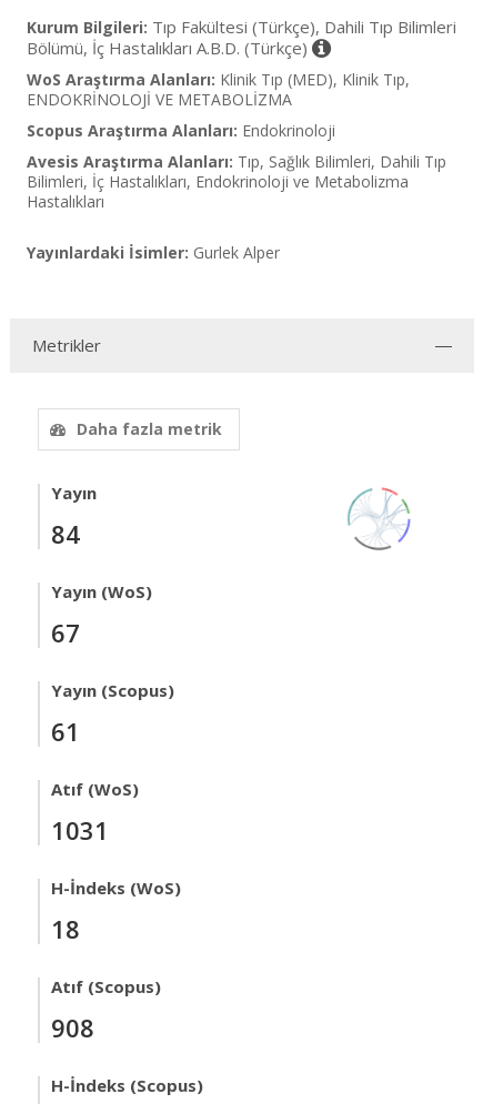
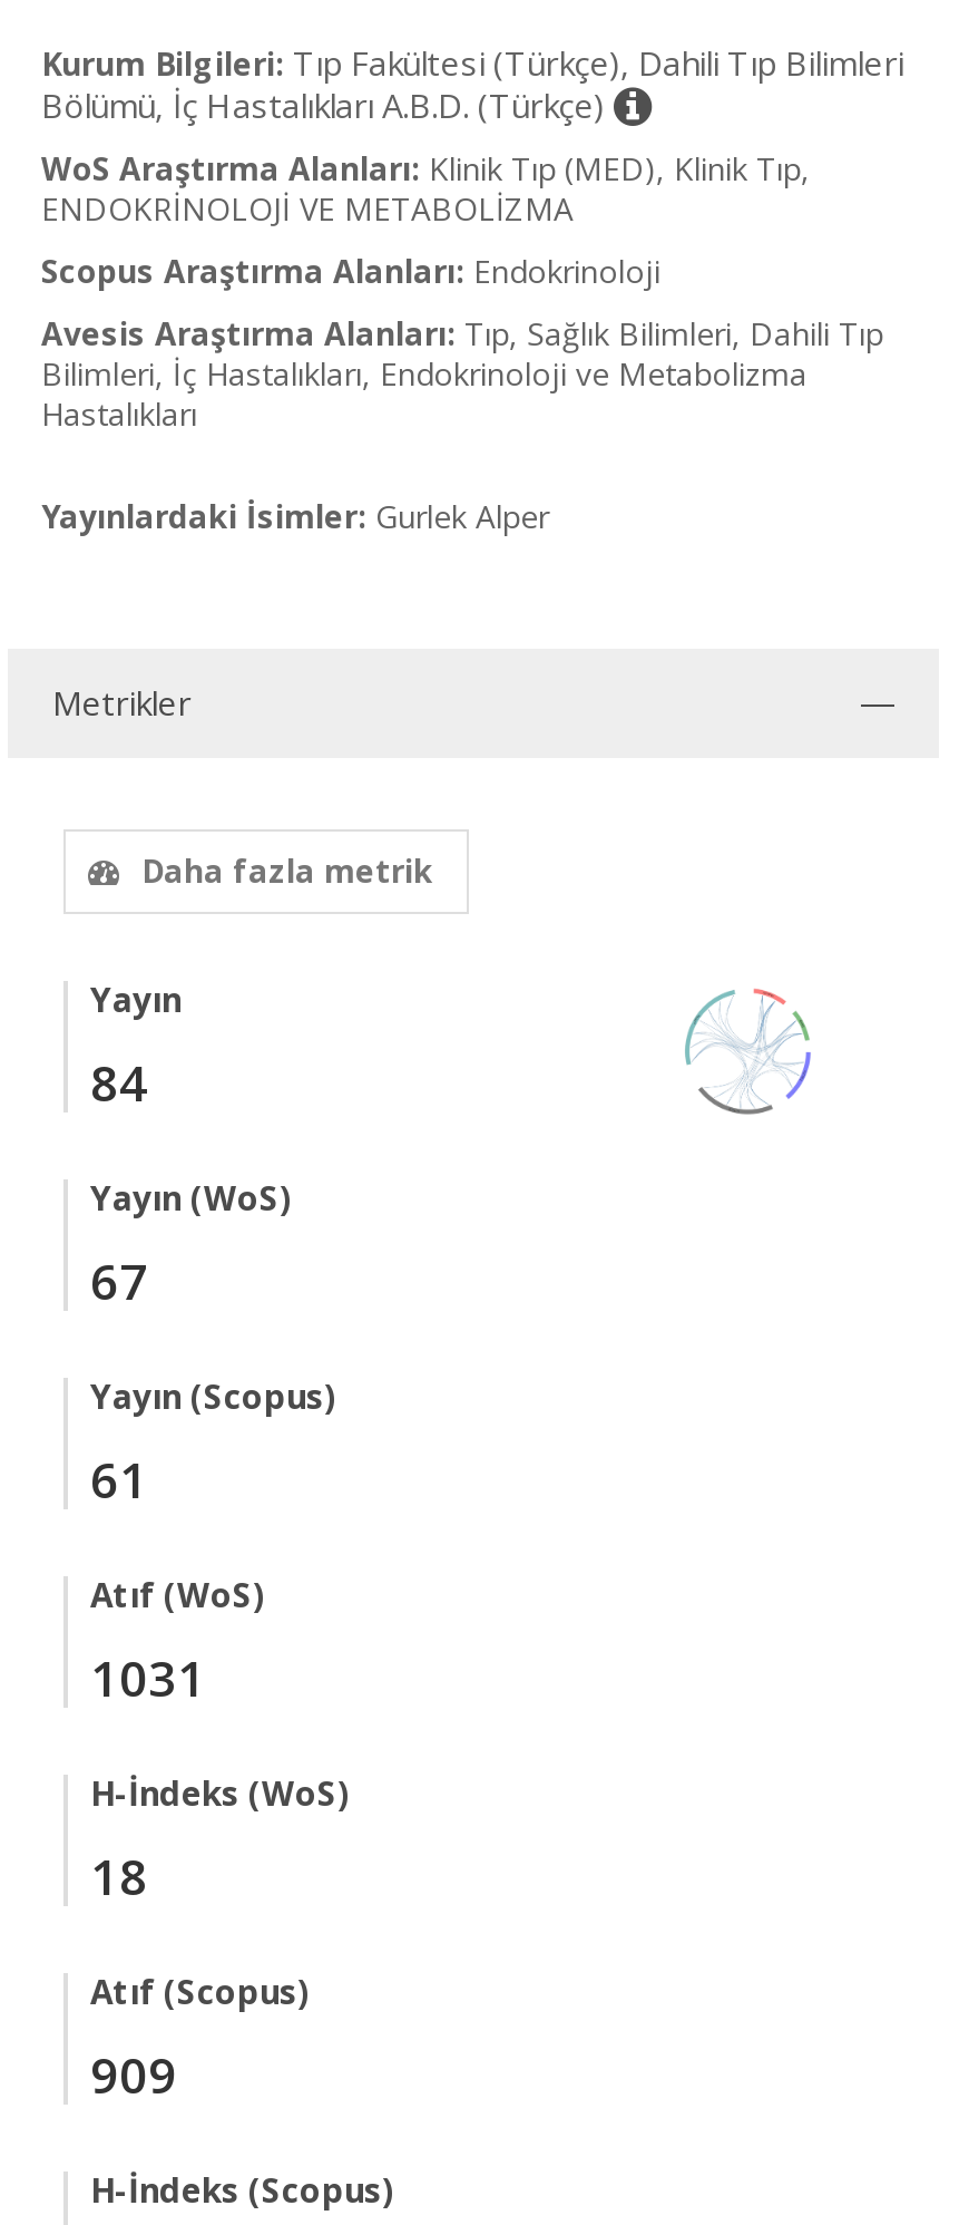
[51,1011,94,1044] 908 -> [90,2040,177,2107] 909

